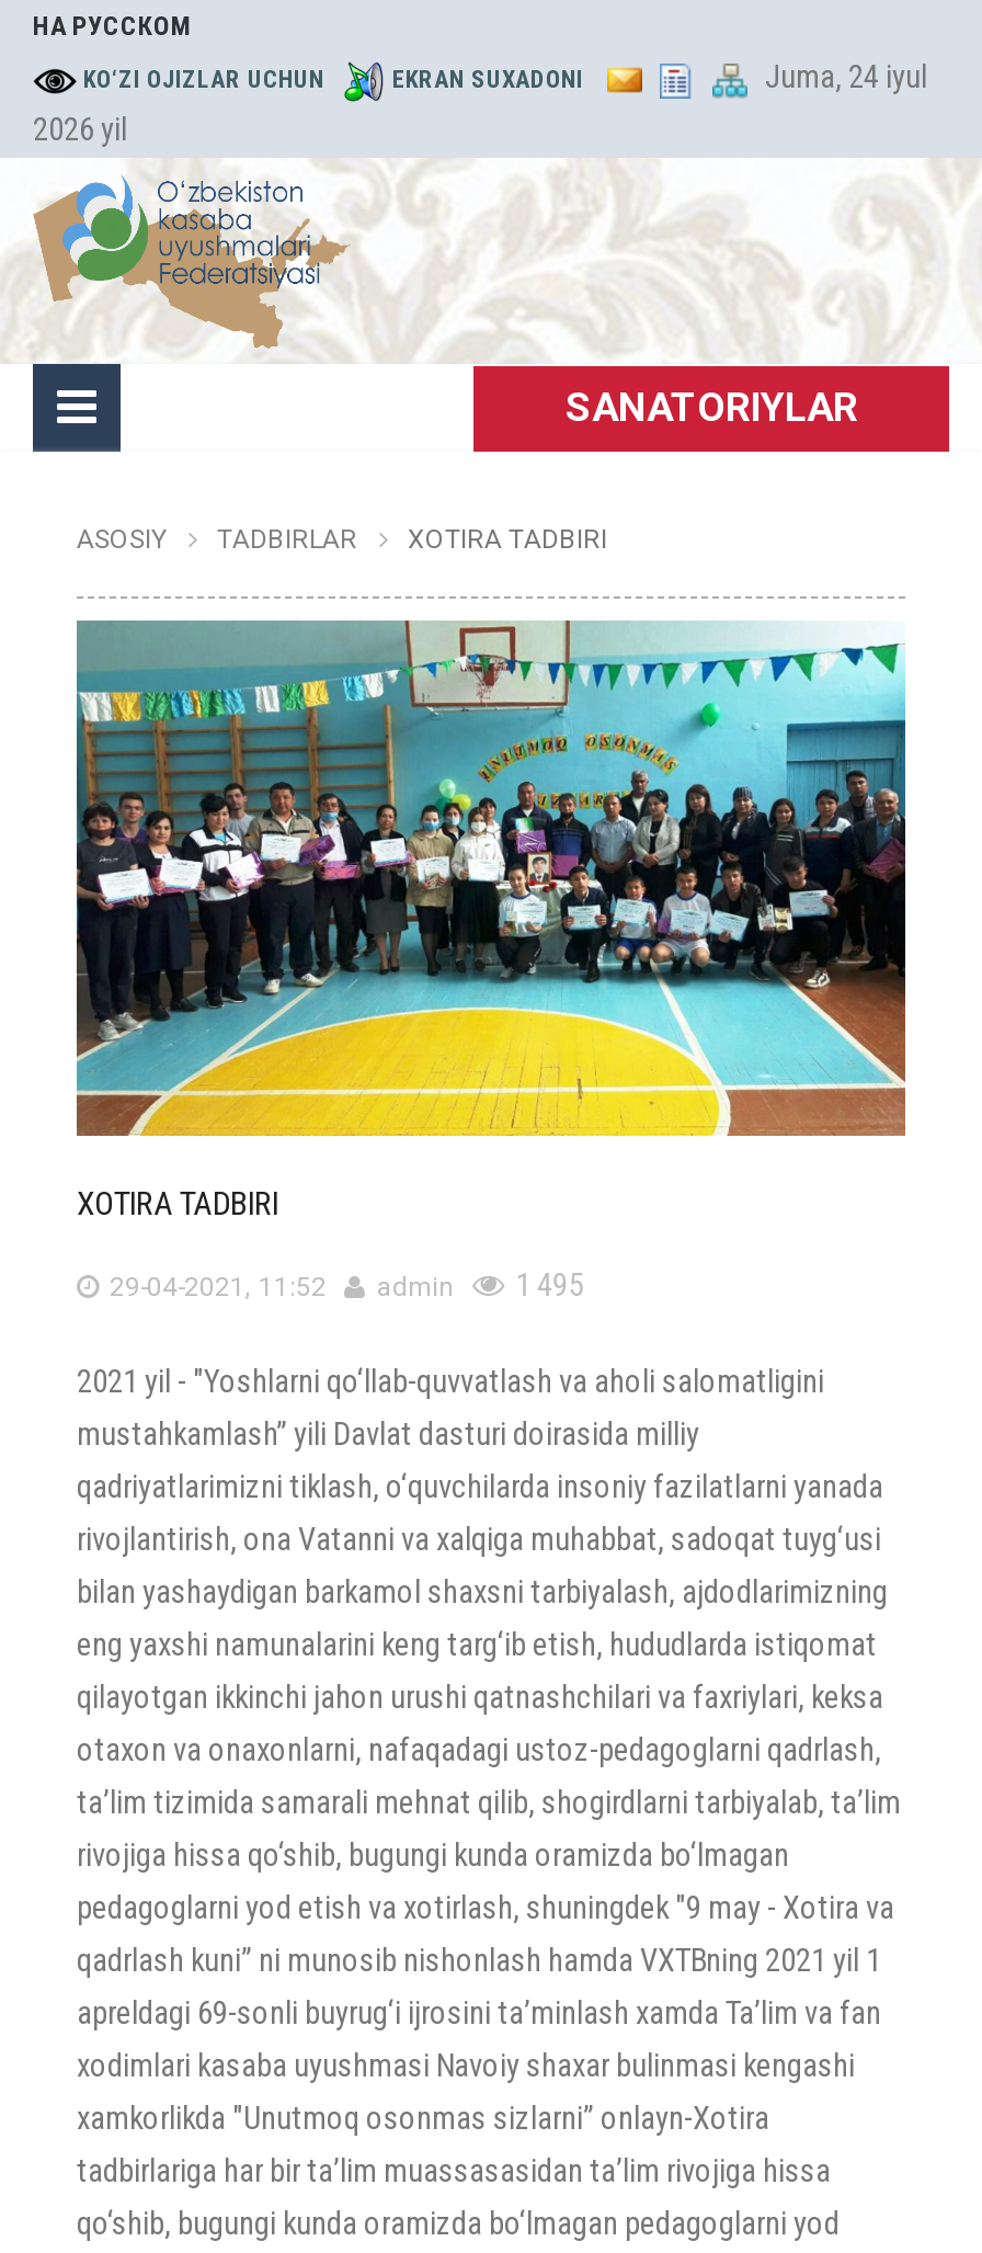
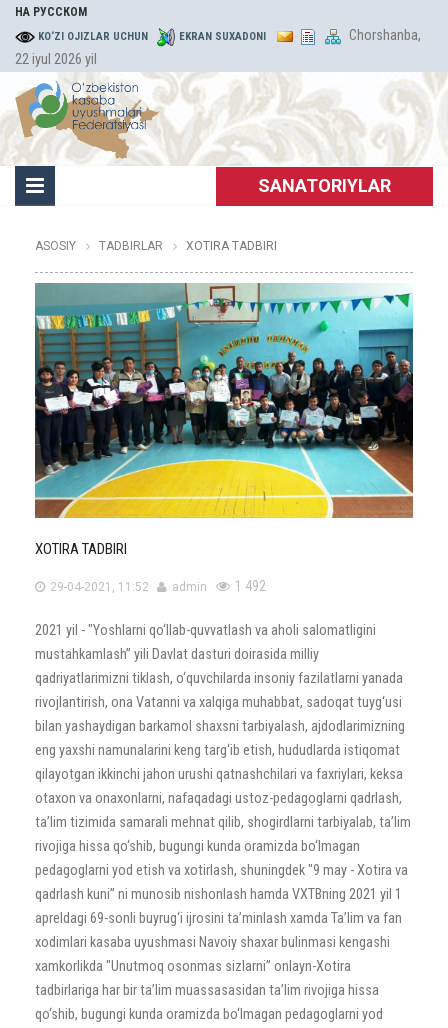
[33,59,927,149] Juma, 24 iyul | 2026 yil -> [15,27,421,68] Chorshanba, | 22 iyul 2026 yil
[515,1268,583,1306] 1 495 -> [235,578,266,595] 1 492

